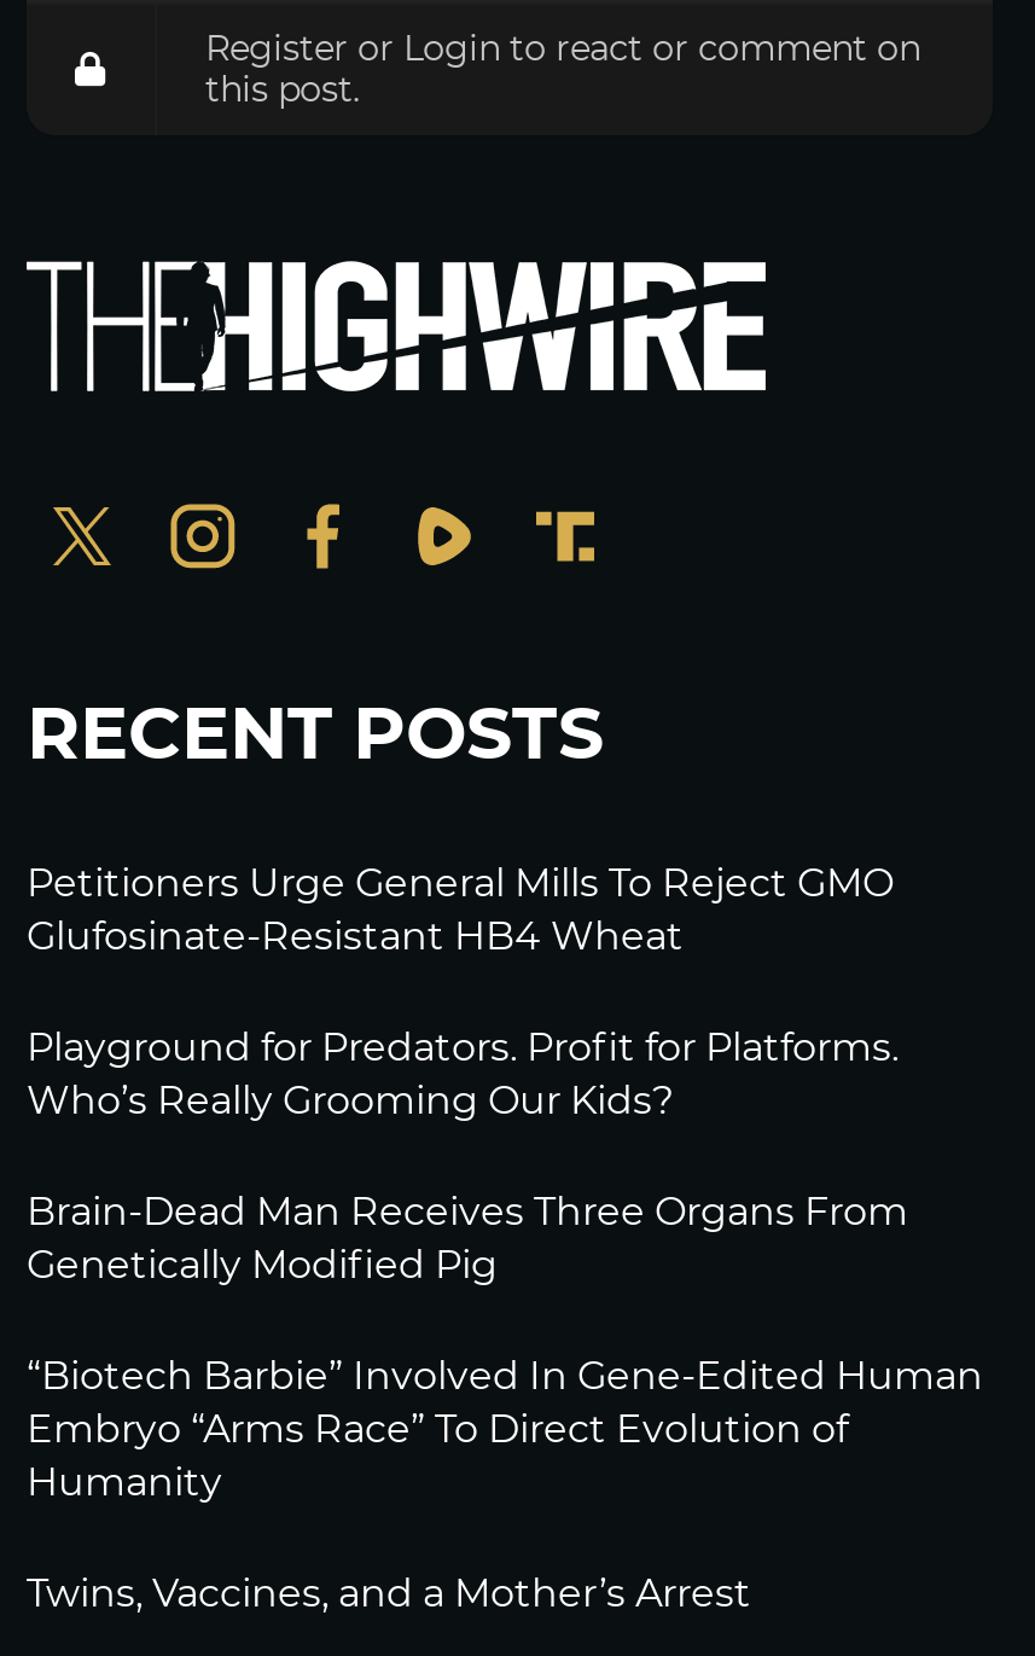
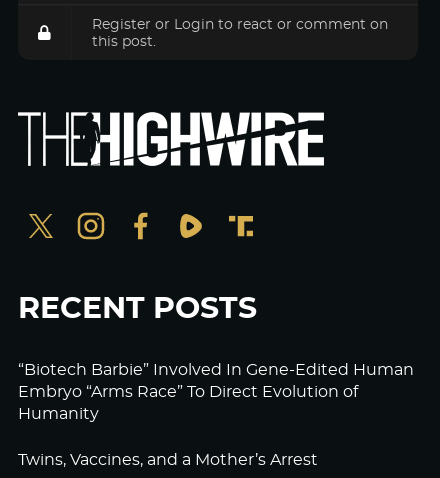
[27,865,908,1285] Petitioners Urge General Mills To Reject GMO | Glufosinate-Resistant HB4 Wheat | Playground for Predators. Profit for Platforms. | Who’s Really Grooming Our Kids? | Brain-Dead Man Receives Three Organs From | Genetically Modified Pig -> none

